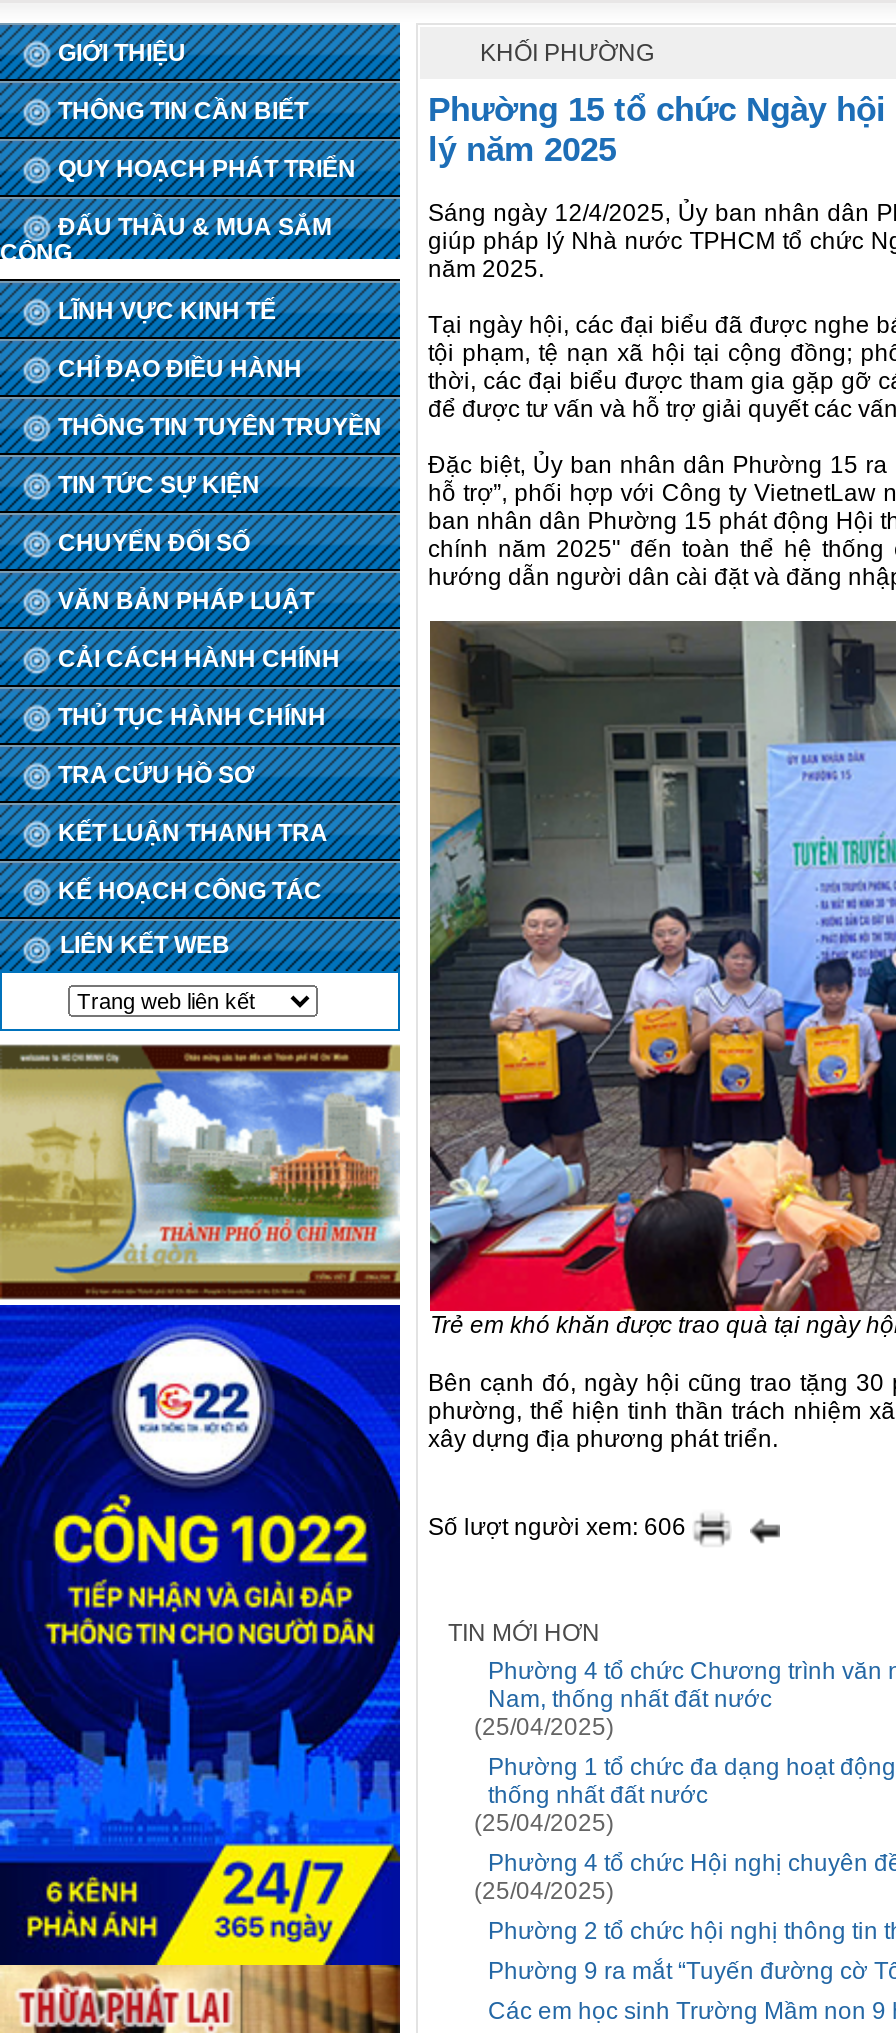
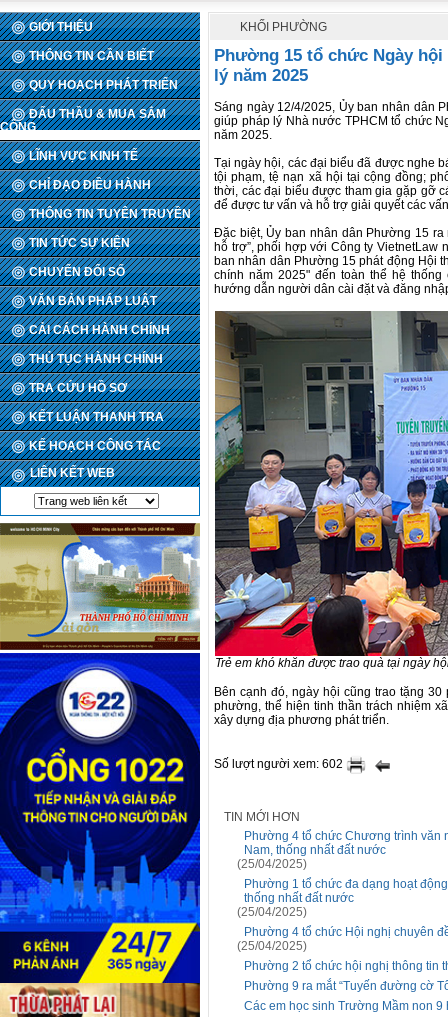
[428,1513,692,1541] Số lượt người xem: 606 -> [214,757,346,771] Số lượt người xem: 602

